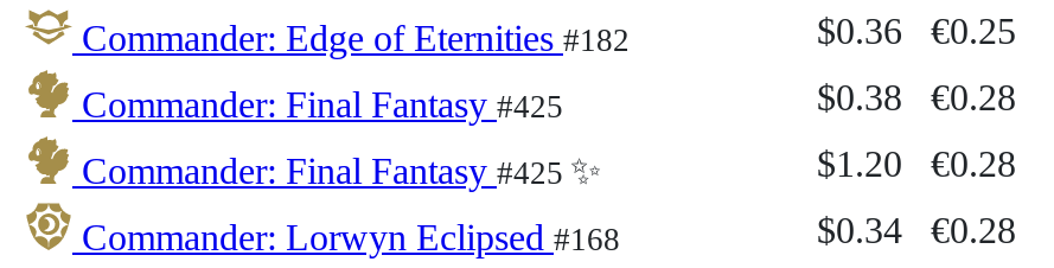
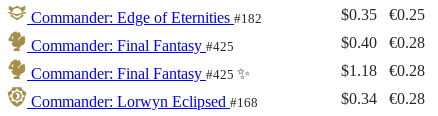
[817,10,1016,51] $0.36 €0.25 -> [341,6,425,23] $0.35 €0.25
[817,77,1016,117] $0.38 €0.28 -> [341,34,425,51] $0.40 €0.28
[817,143,1016,184] $1.20 €0.28 -> [341,62,425,79] $1.18 €0.28

